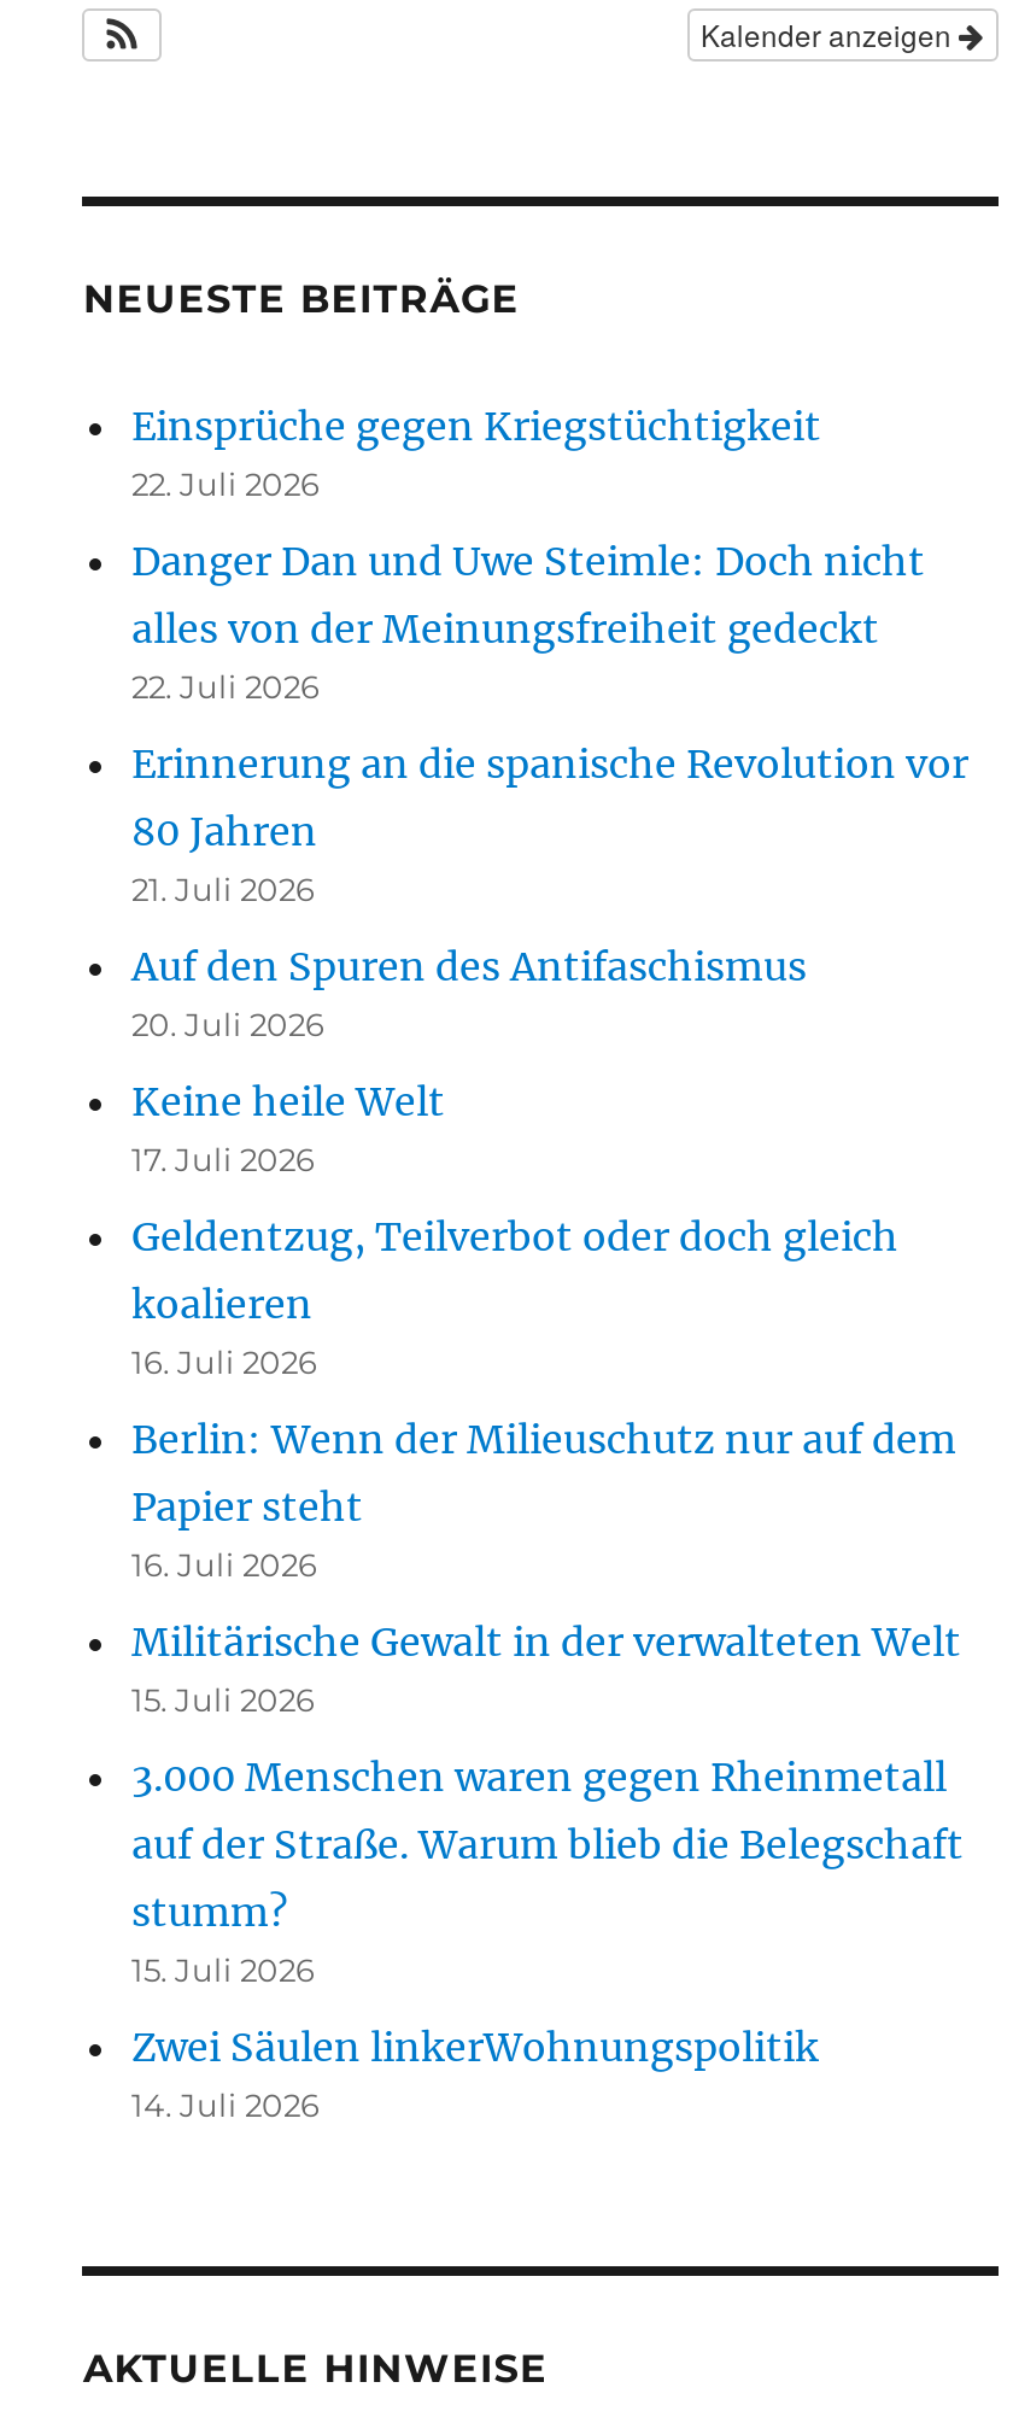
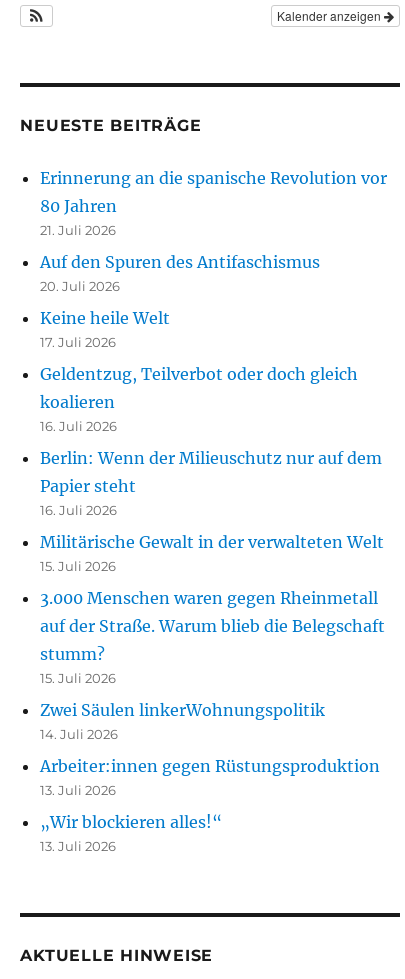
[131,401,925,705] Einsprüche gegen Kriegstüchtigkeit | 22. Juli 2026 | Danger Dan und Uwe Steimle: Doch nicht | alles von der Meinungsfreiheit gedeckt | 22. Juli 2026 -> none
moved [131,739,968,2123] -> [40,168,387,742]: Erinnerung an die spanische Revolution vor | 80 Jahren | 21. Juli 2026 | ... | Zwei Säulen linkerWohnungspolitik | 14. Juli 2026
none -> [40,756,380,854] Arbeiter:innen gegen Rüstungsproduktion | 13. Juli 2026 | „Wir blockieren alles!“ | 13. Juli 2026

